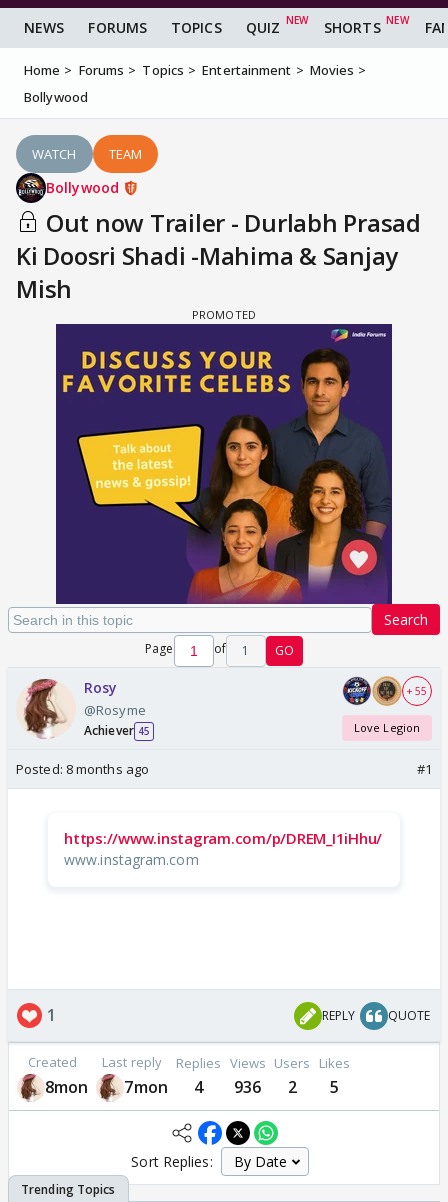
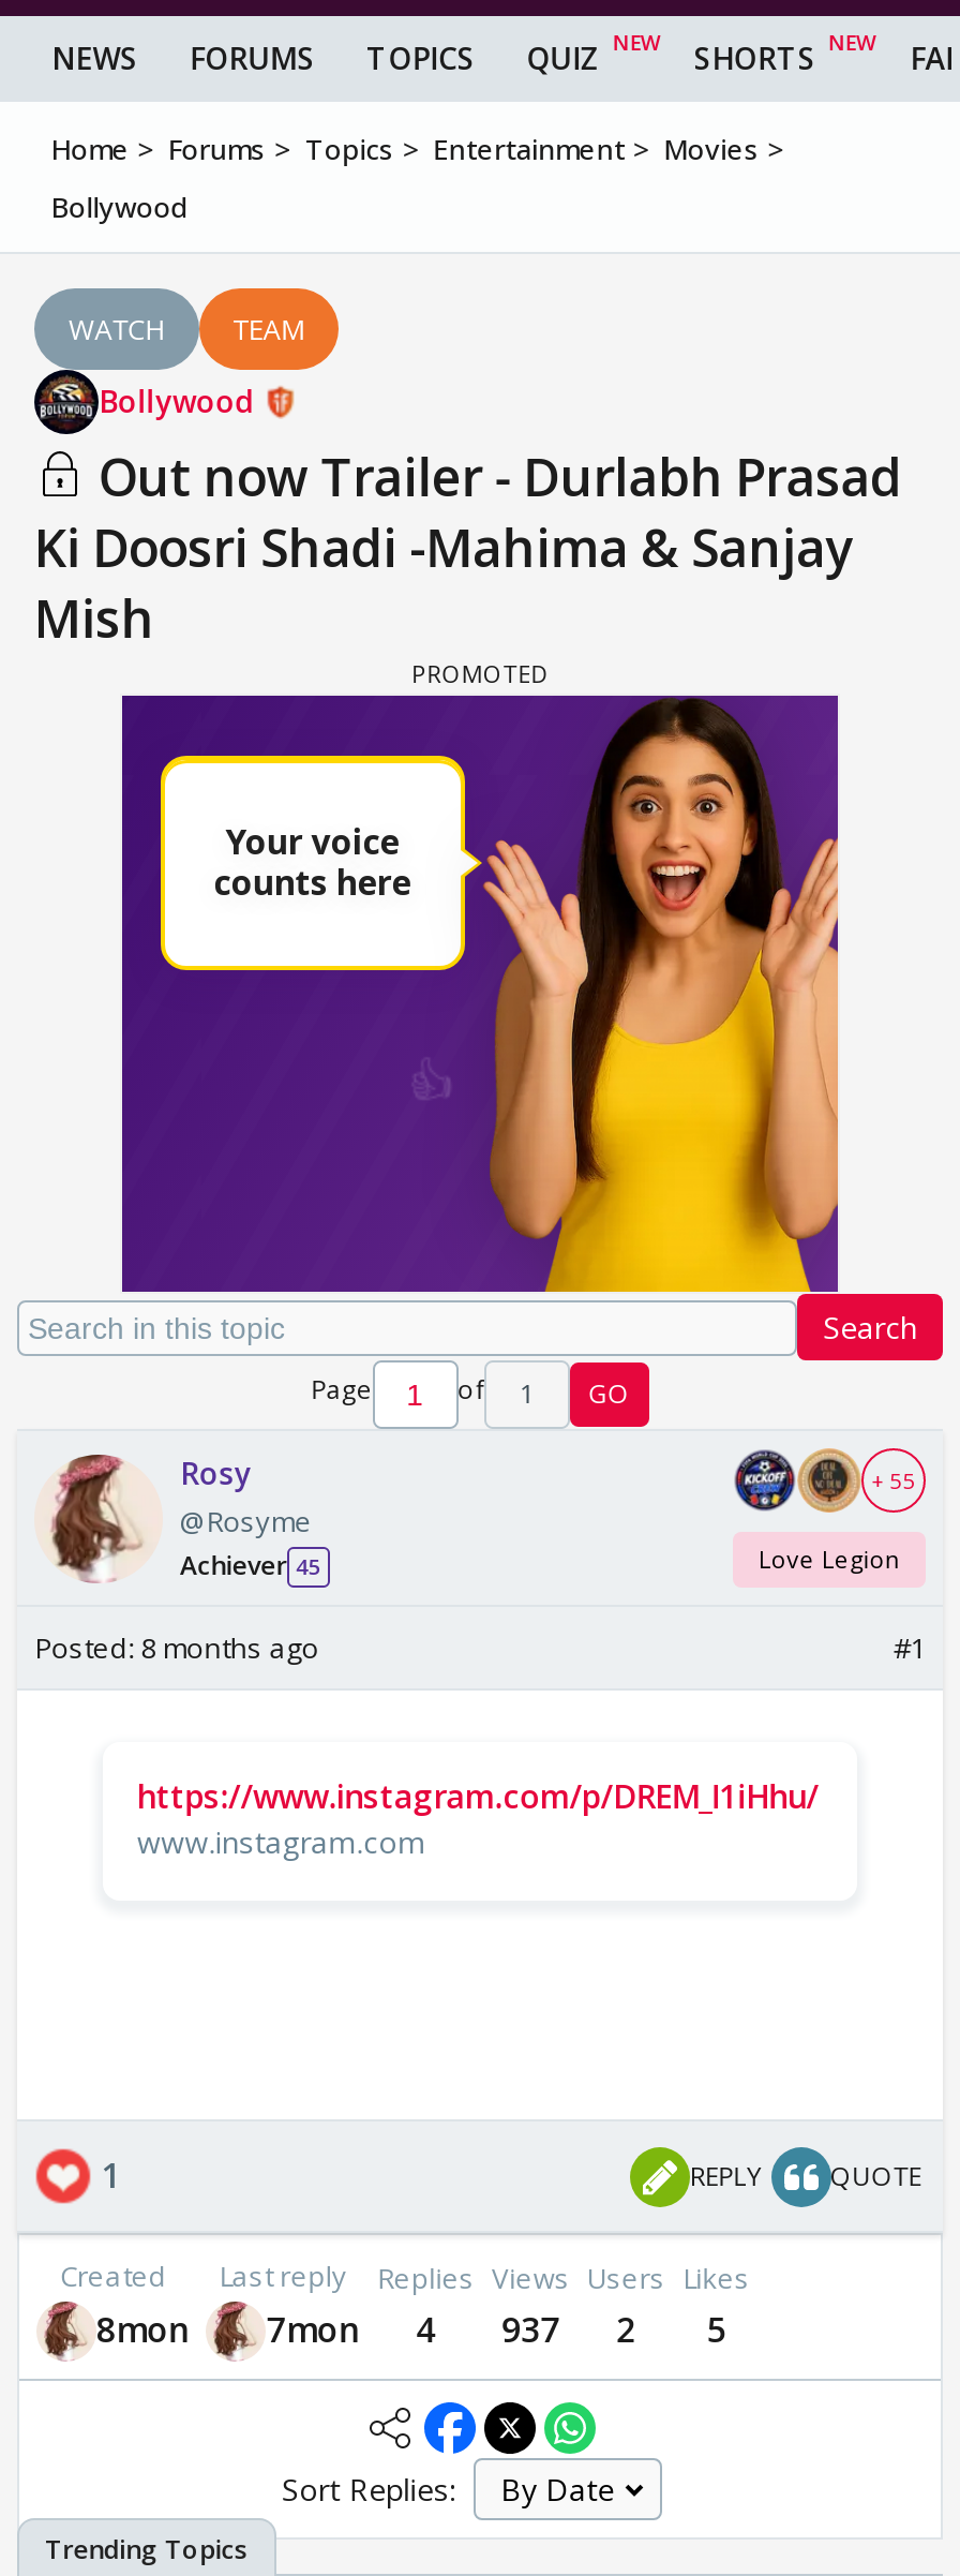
[61,325,393,605] [image] -> [133,698,840,1296] [image]
[45,1076,339,1098] 8mon 7mon 4 936 2 5 -> [96,2306,726,2353] 8mon 7mon 4 937 2 5

